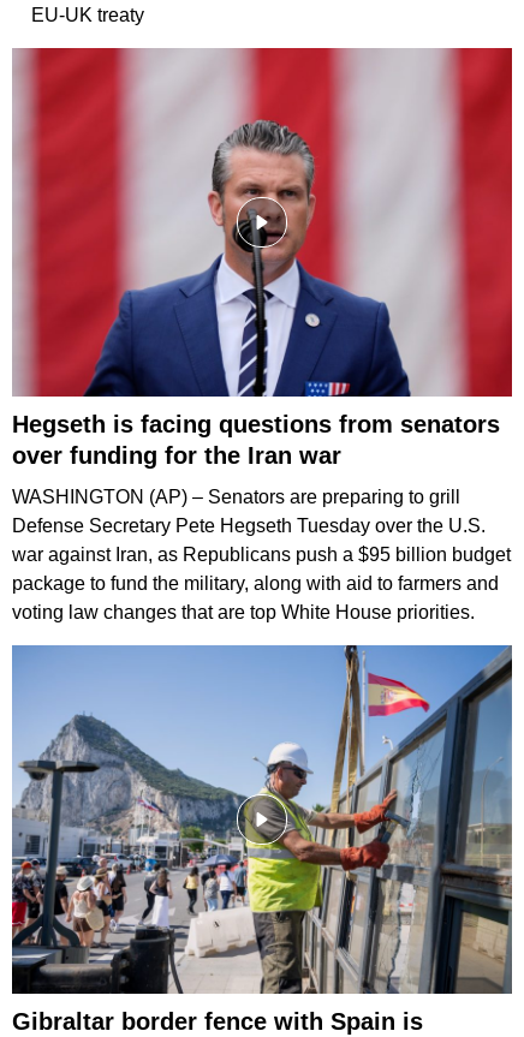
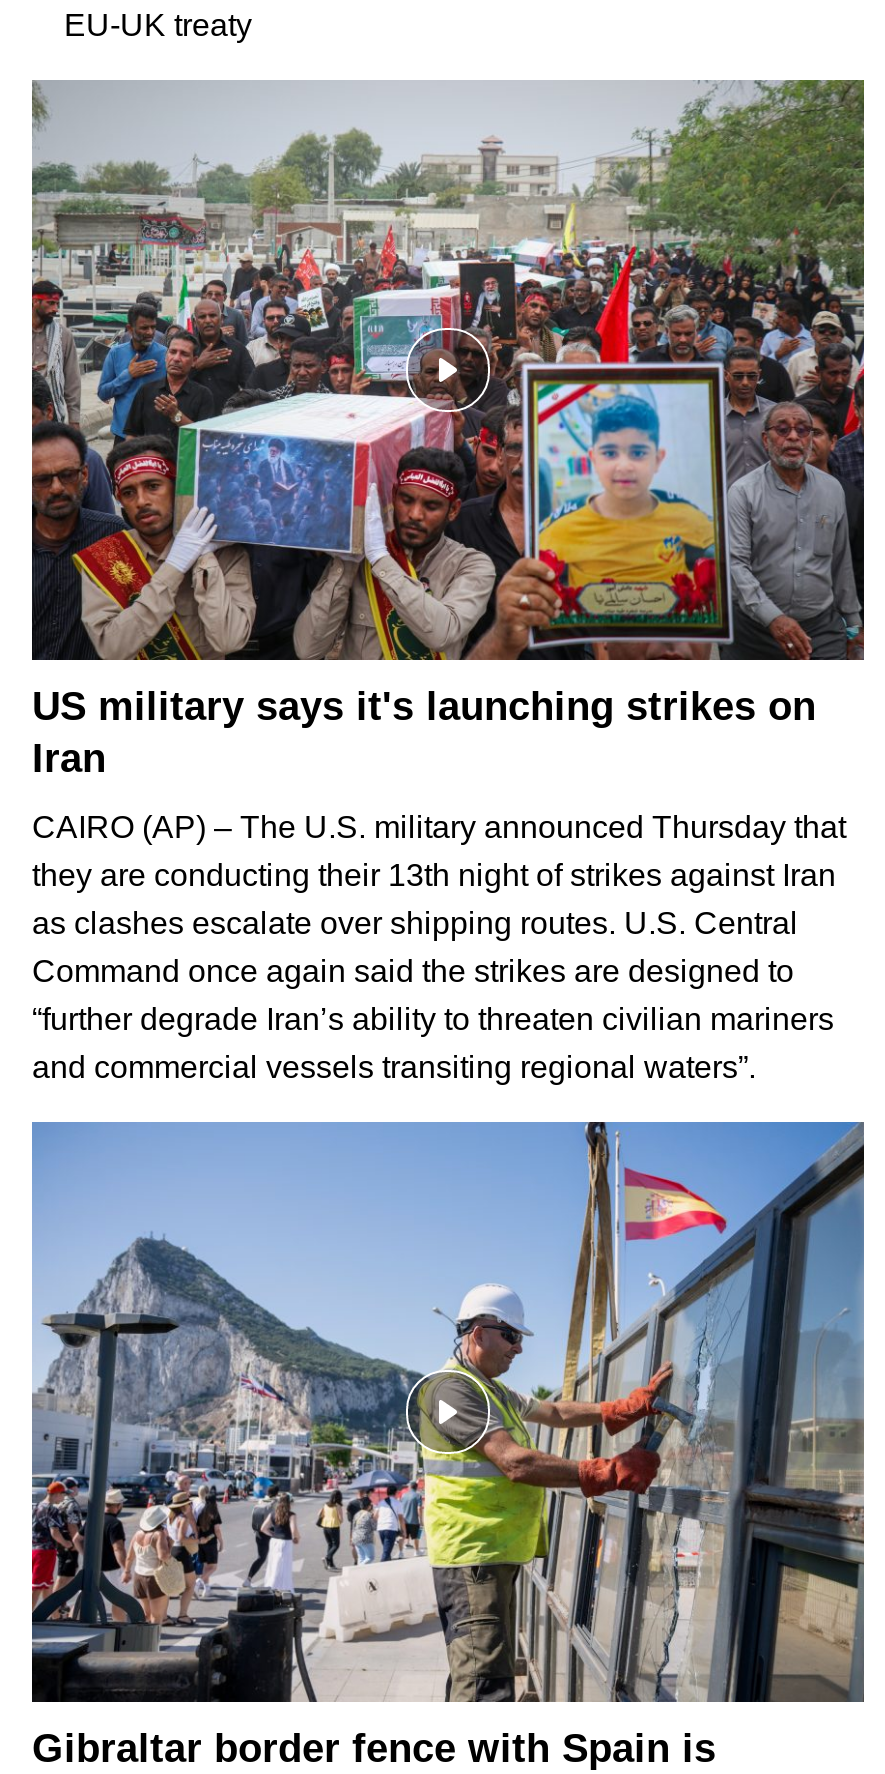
[12,47,513,469] [image] | Hegseth is facing questions from senators | over funding for the Iran war -> [32,78,866,780] [image] | US military says it's launching strikes on | Iran
[12,487,511,622] WASHINGTON (AP) – Senators are preparing to grill | Defense Secretary Pete Hegseth Tuesday over the U.S. | war against Iran, as Republicans push a $95 billion budget | package to fund the military, along with aid to farmers and | voting law changes that are top White House priorities. -> [32,810,846,1084] CAIRO (AP) – The U.S. military announced Thursday that | they are conducting their 13th night of strikes against Iran | as clashes escalate over shipping routes. U.S. Central | Command once again said the strikes are designed to | “further degrade Iran’s ability to threaten civilian mariners | and commercial vessels transiting regional waters”.

